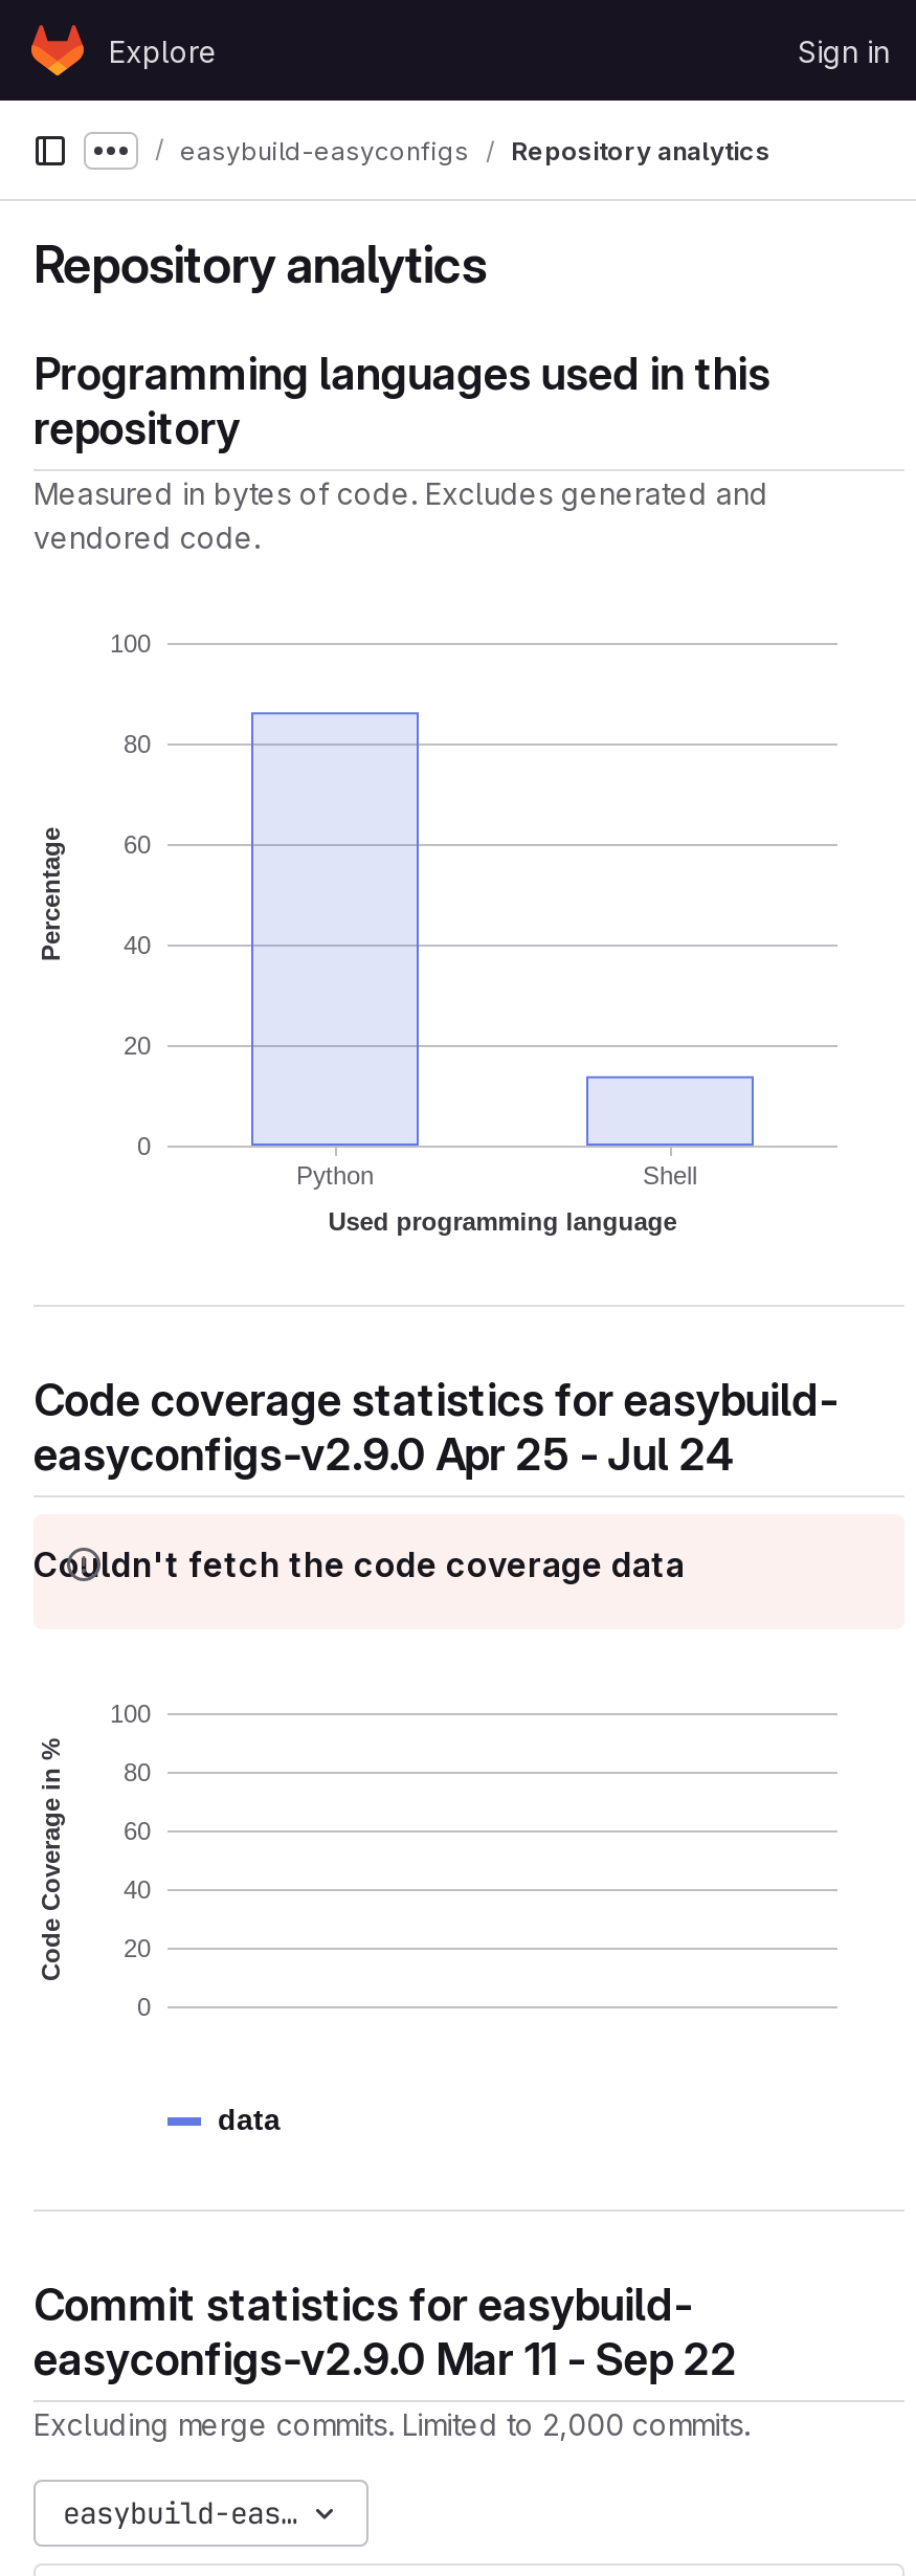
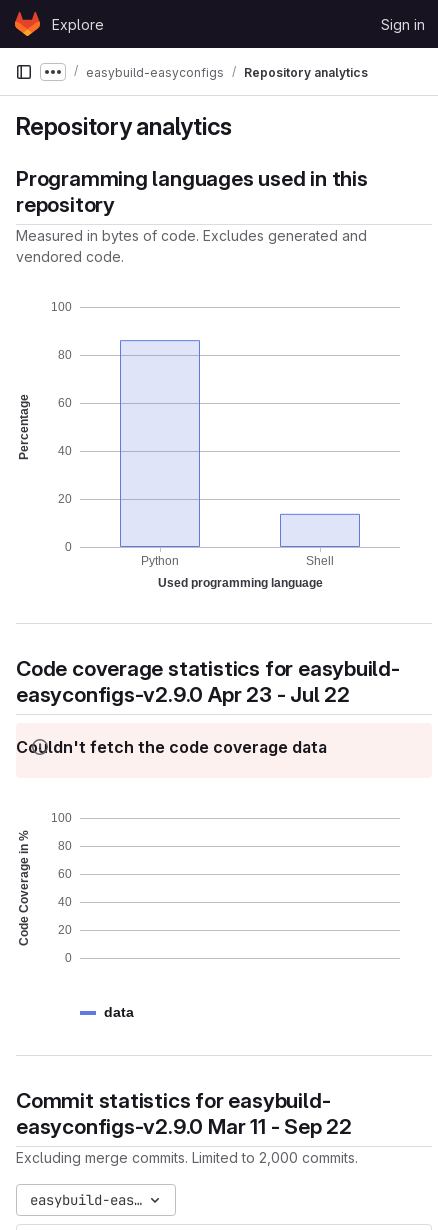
[33,1428,733,1481] easyconfigs-v2.9.0 Apr 25 - Jul 24 -> [16,682,350,707] easyconfigs-v2.9.0 Apr 23 - Jul 22

